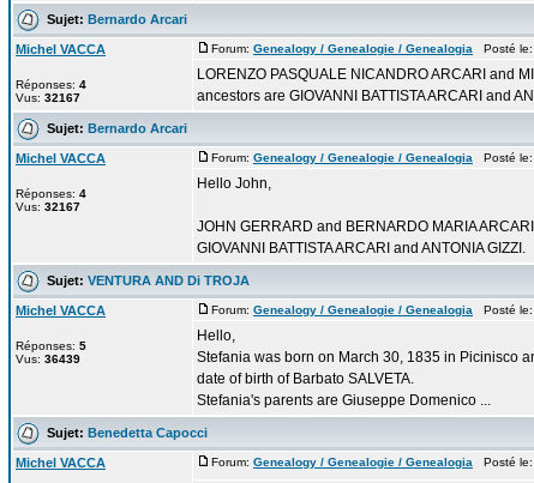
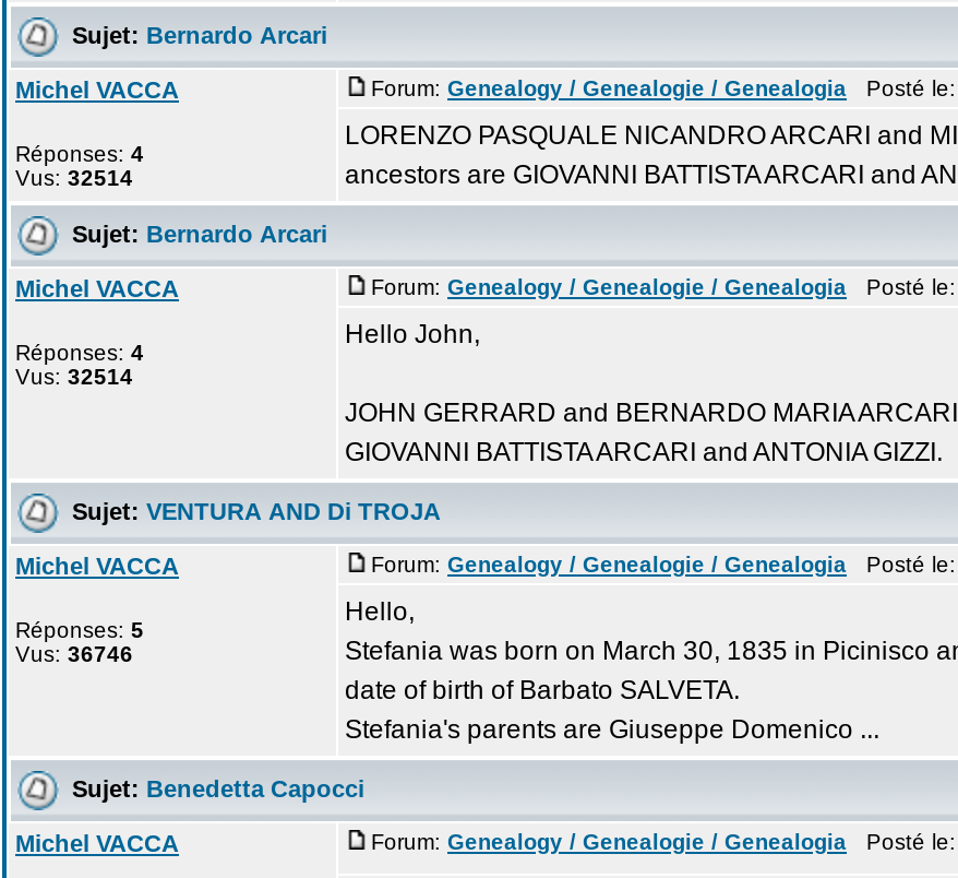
[16,91,80,104] Vus: 32167 -> [15,166,133,190] Vus: 32514
[16,200,80,213] Vus: 32167 -> [15,365,133,389] Vus: 32514
[16,352,80,366] Vus: 36439 -> [15,642,133,666] Vus: 36746

